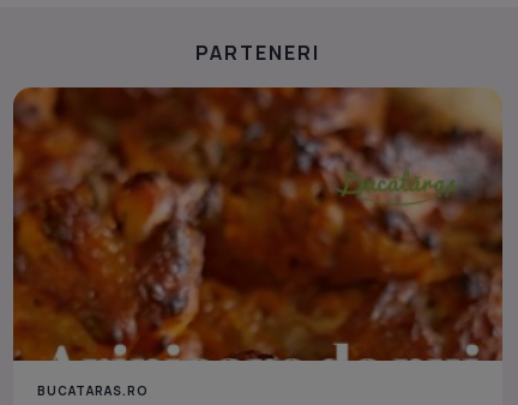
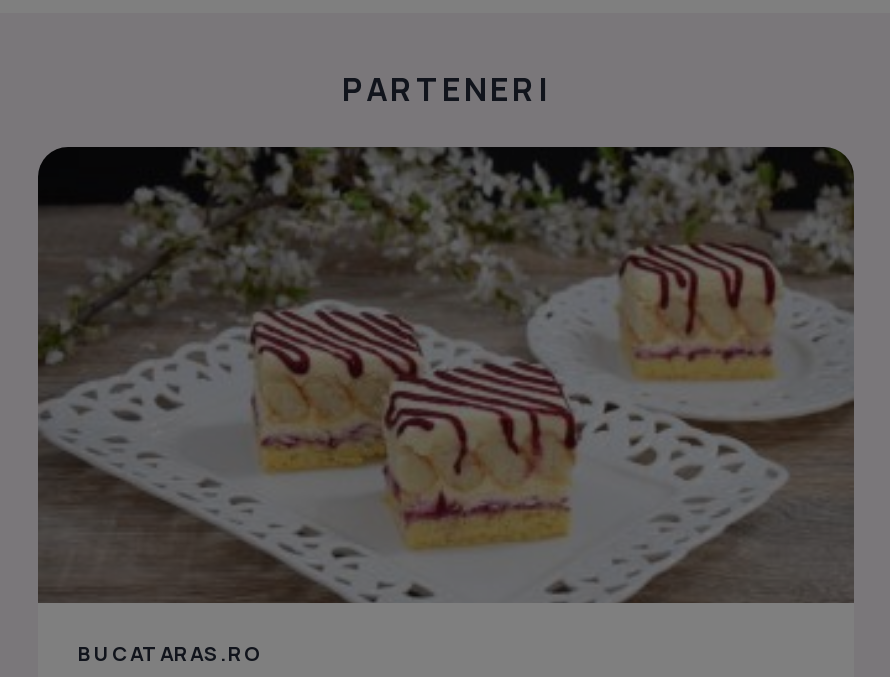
[12,86,504,362] [image] -> [36,145,856,605] [image]

